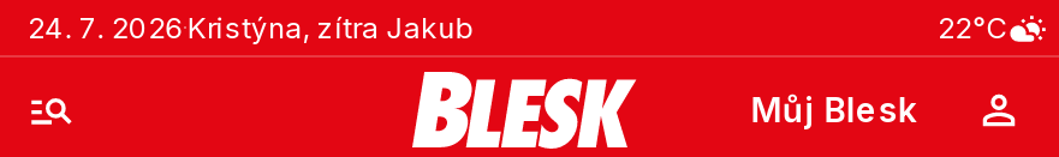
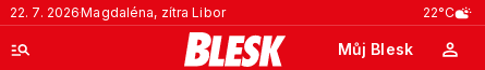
[28,8,475,44] 24. 7. 2026Kristýna, zítra Jakub -> [10,4,226,20] 22. 7. 2026Magdaléna, zítra Libor

